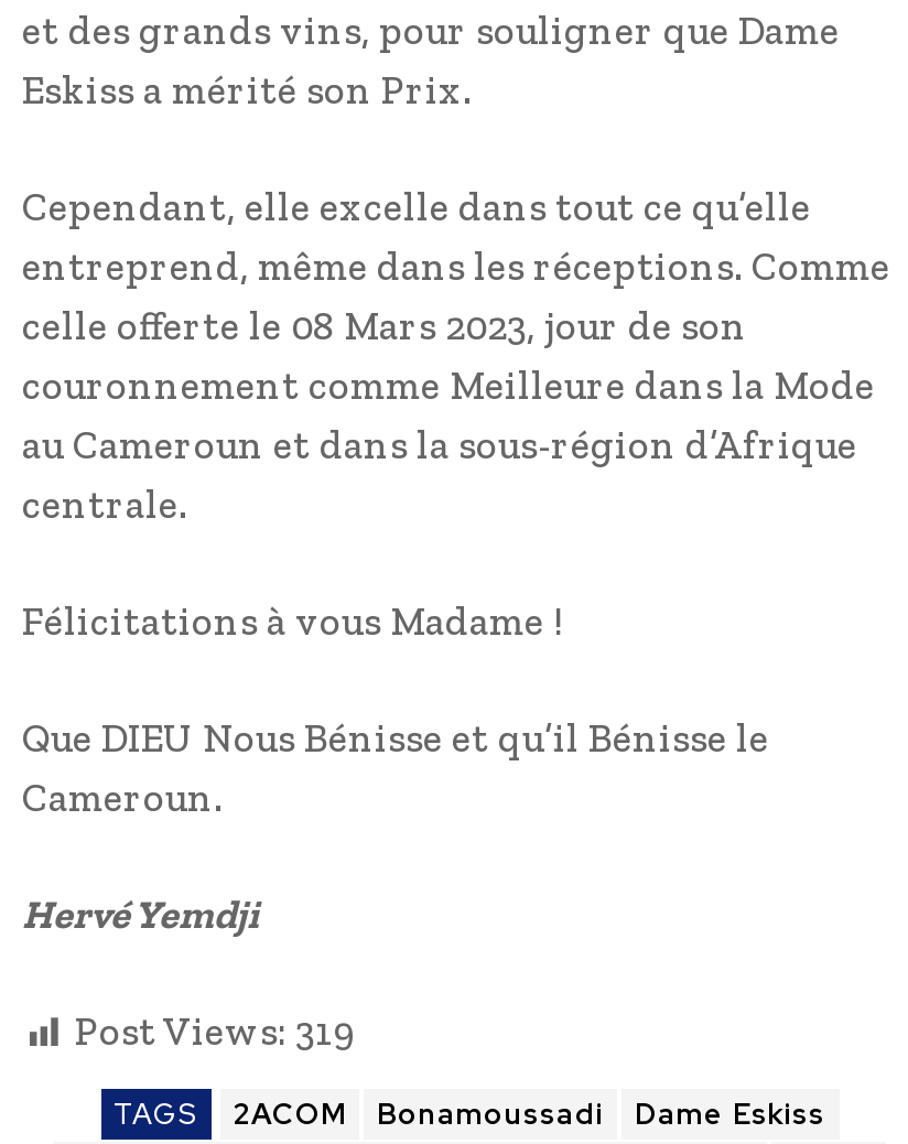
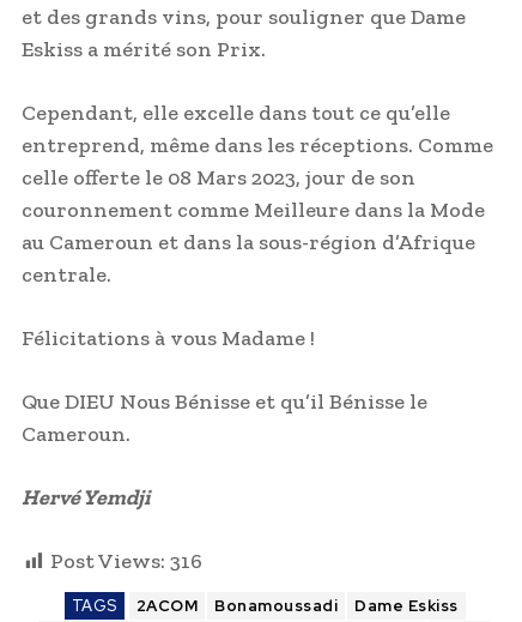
[75,1008,355,1056] Post Views: 319 -> [50,548,202,574] Post Views: 316

